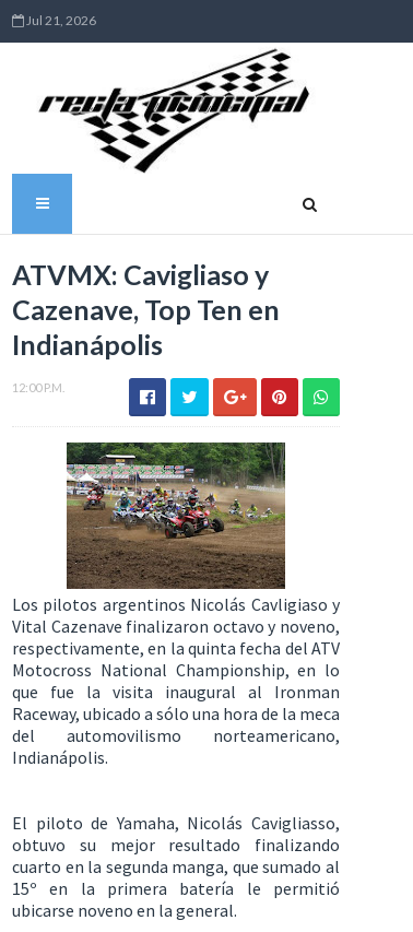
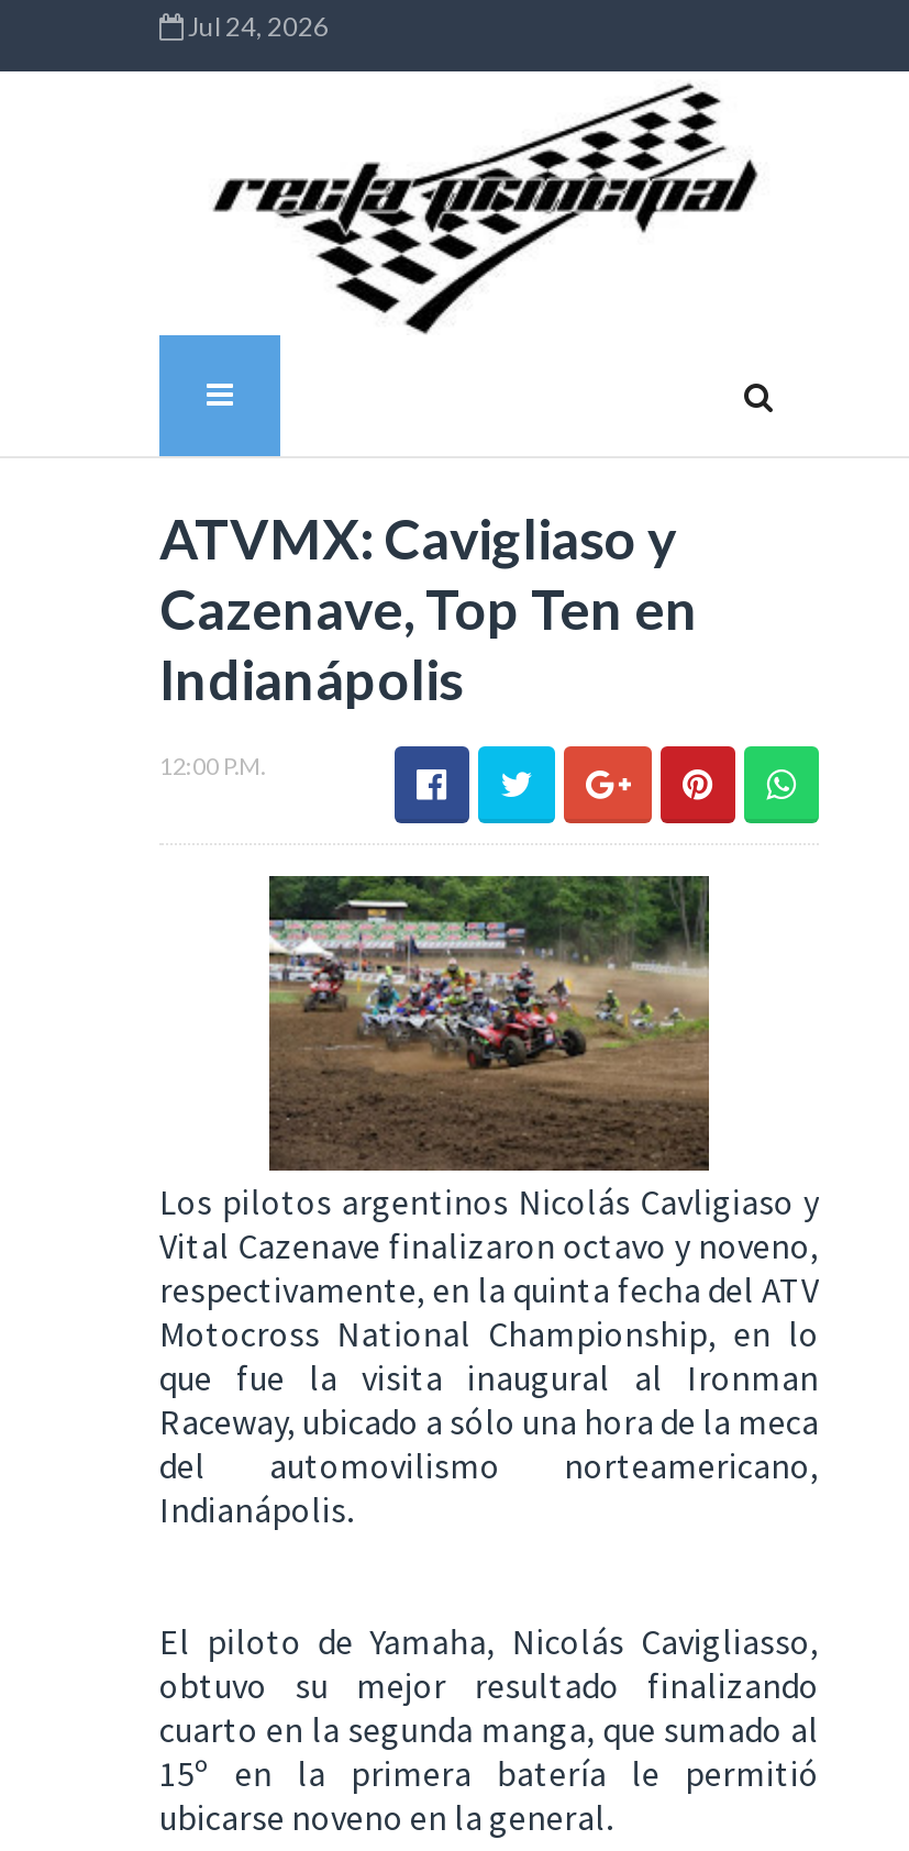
[26,12,96,28] Jul 21, 2026 -> [188,10,329,43] Jul 24, 2026

